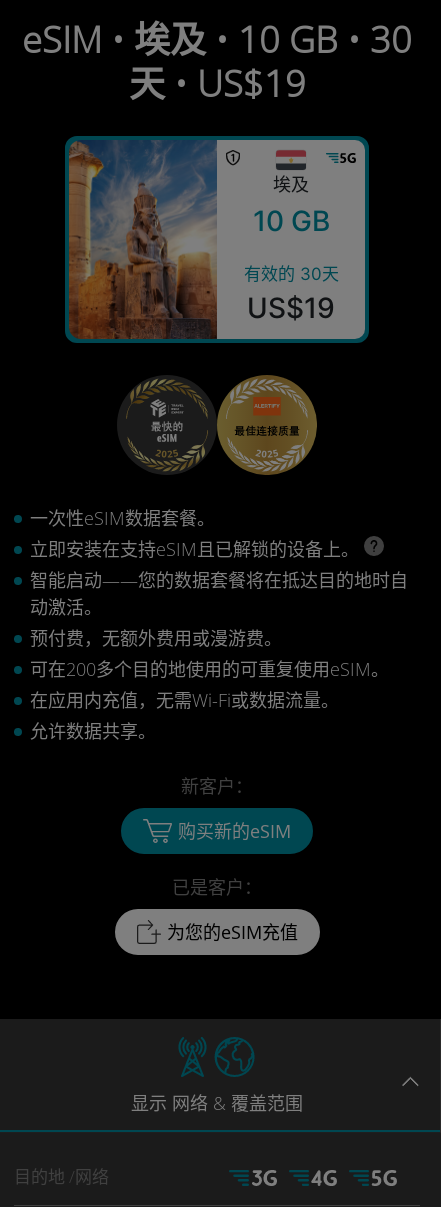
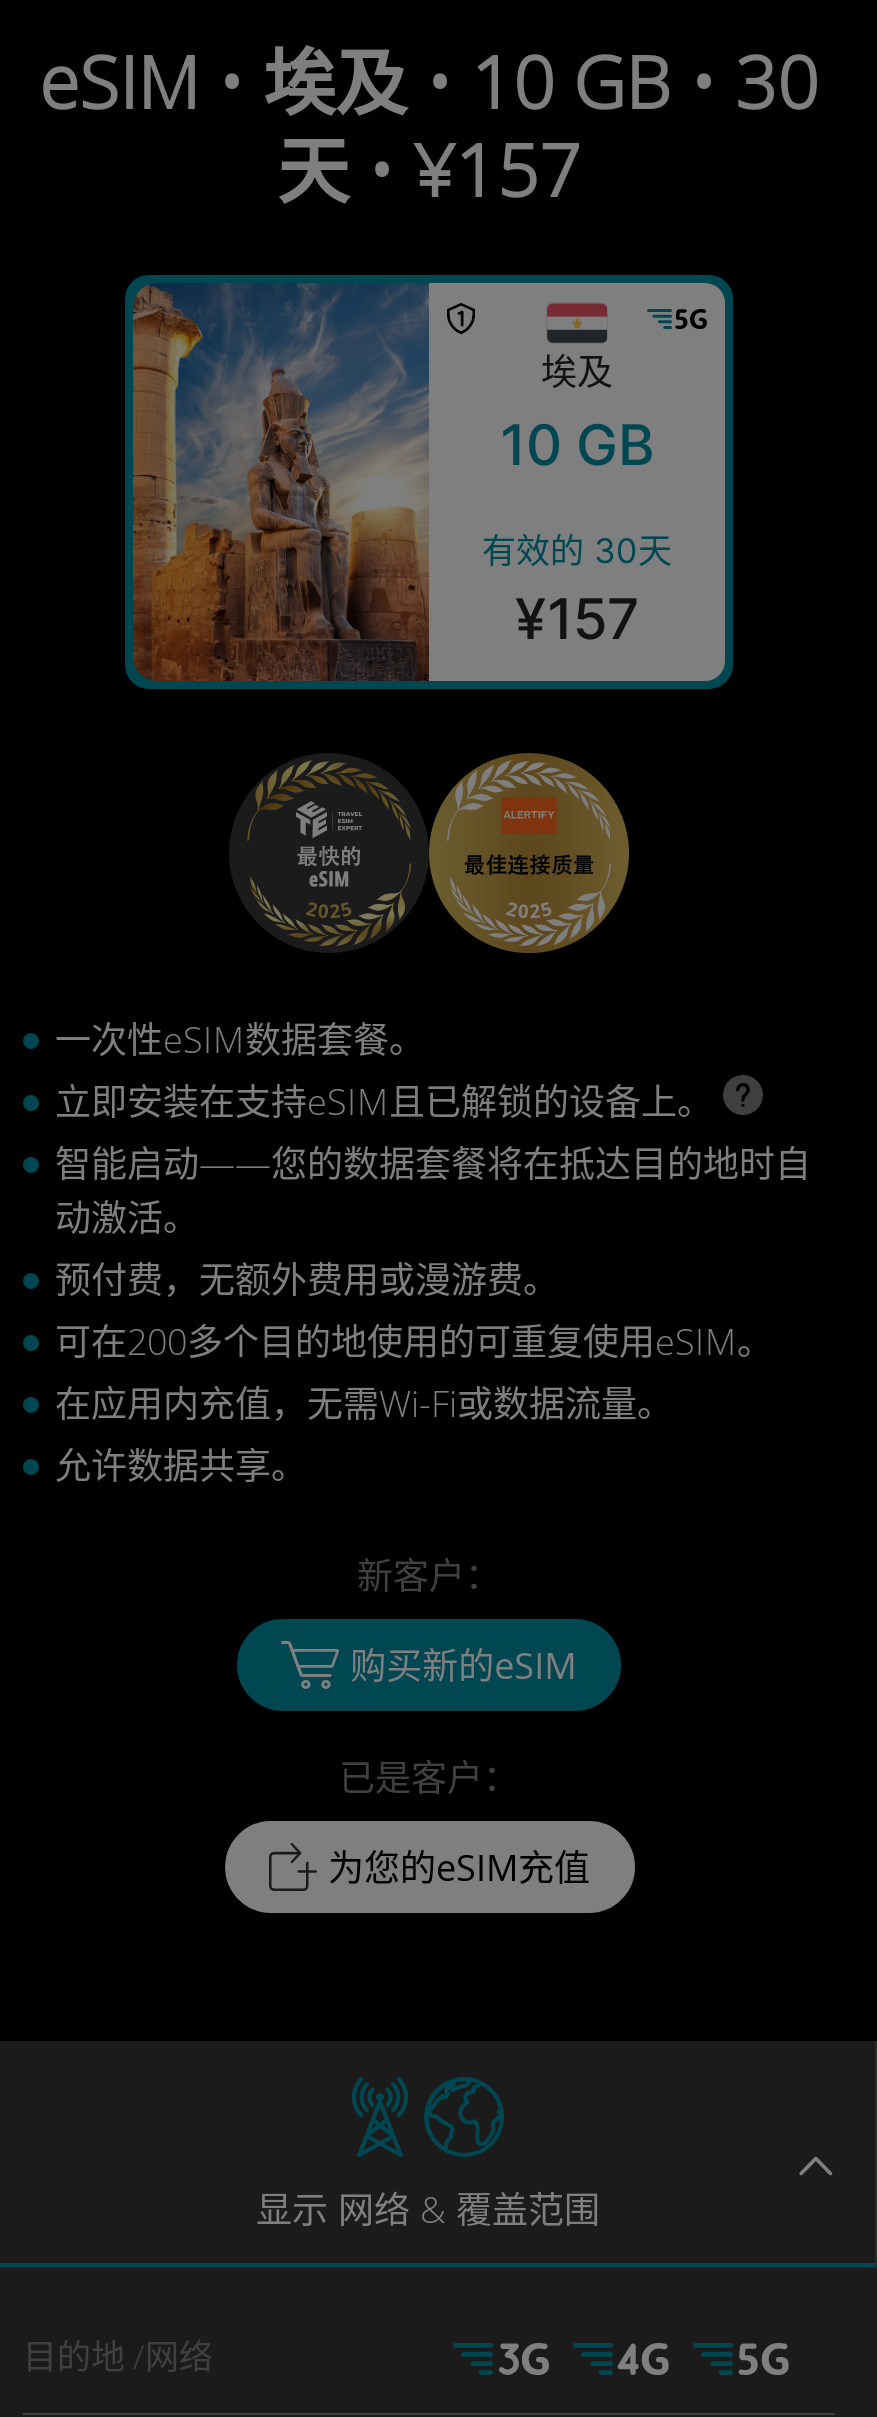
[128,59,305,108] 天 • US$19 -> [277,121,581,219] 天 • ¥157
[247,291,335,325] US$19 -> [515,585,639,653] ¥157

